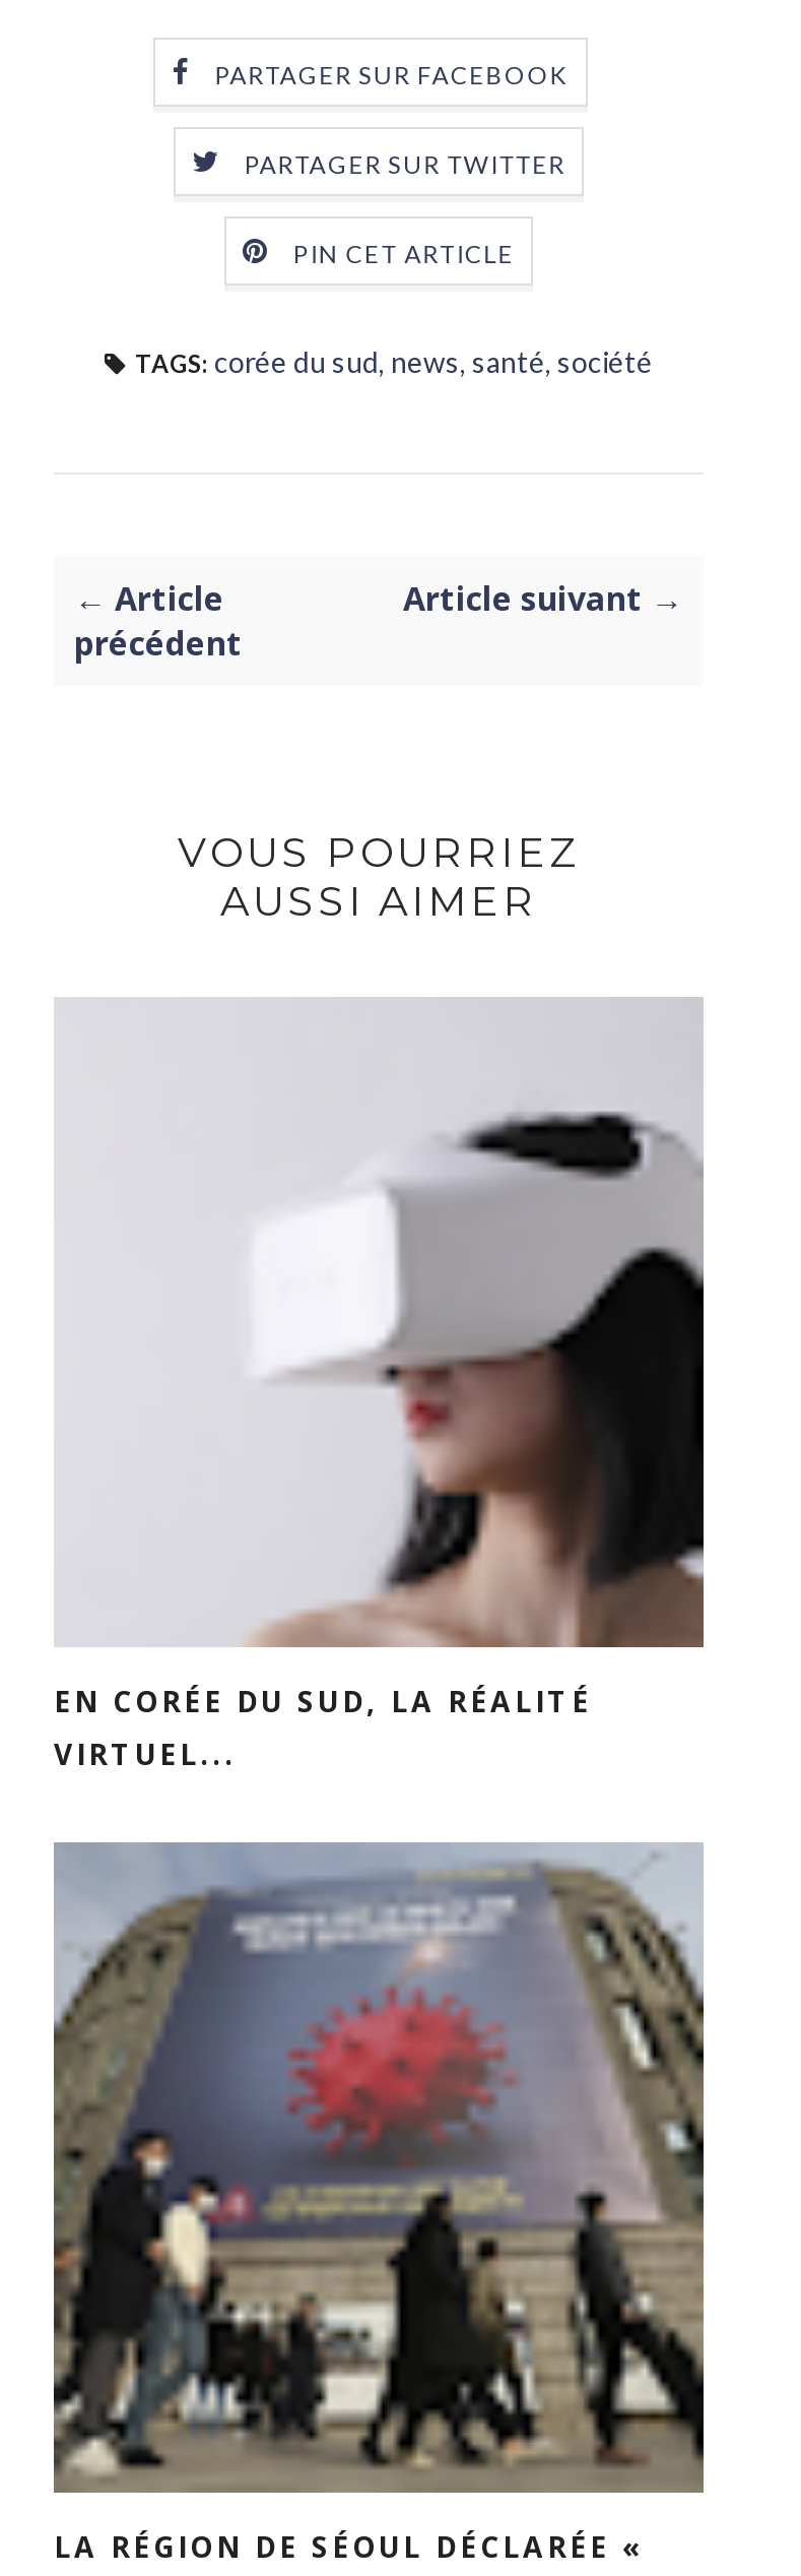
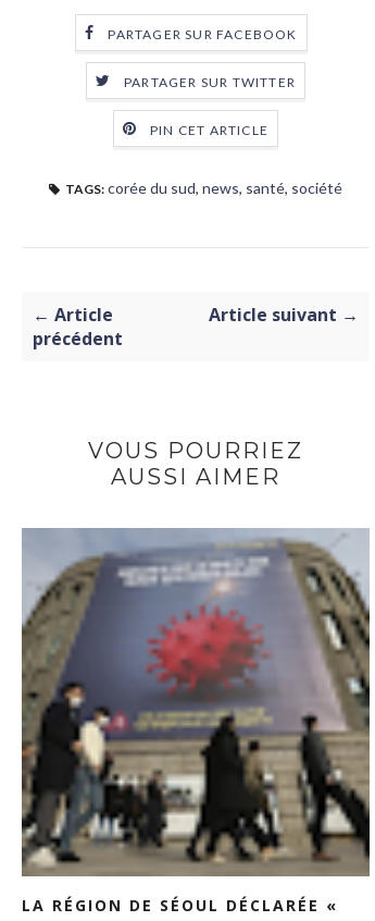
[54,999,706,1773] [image] | EN CORÉE DU SUD, LA RÉALITÉ | VIRTUEL... -> none

